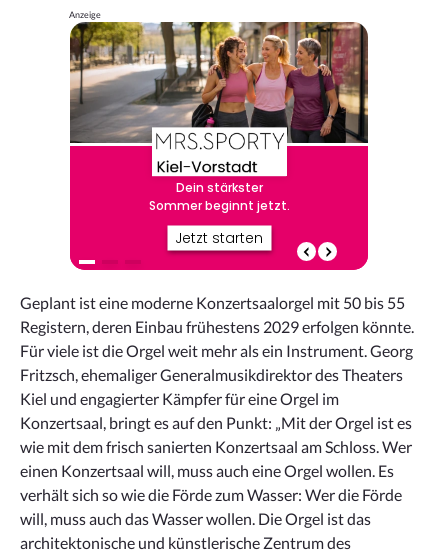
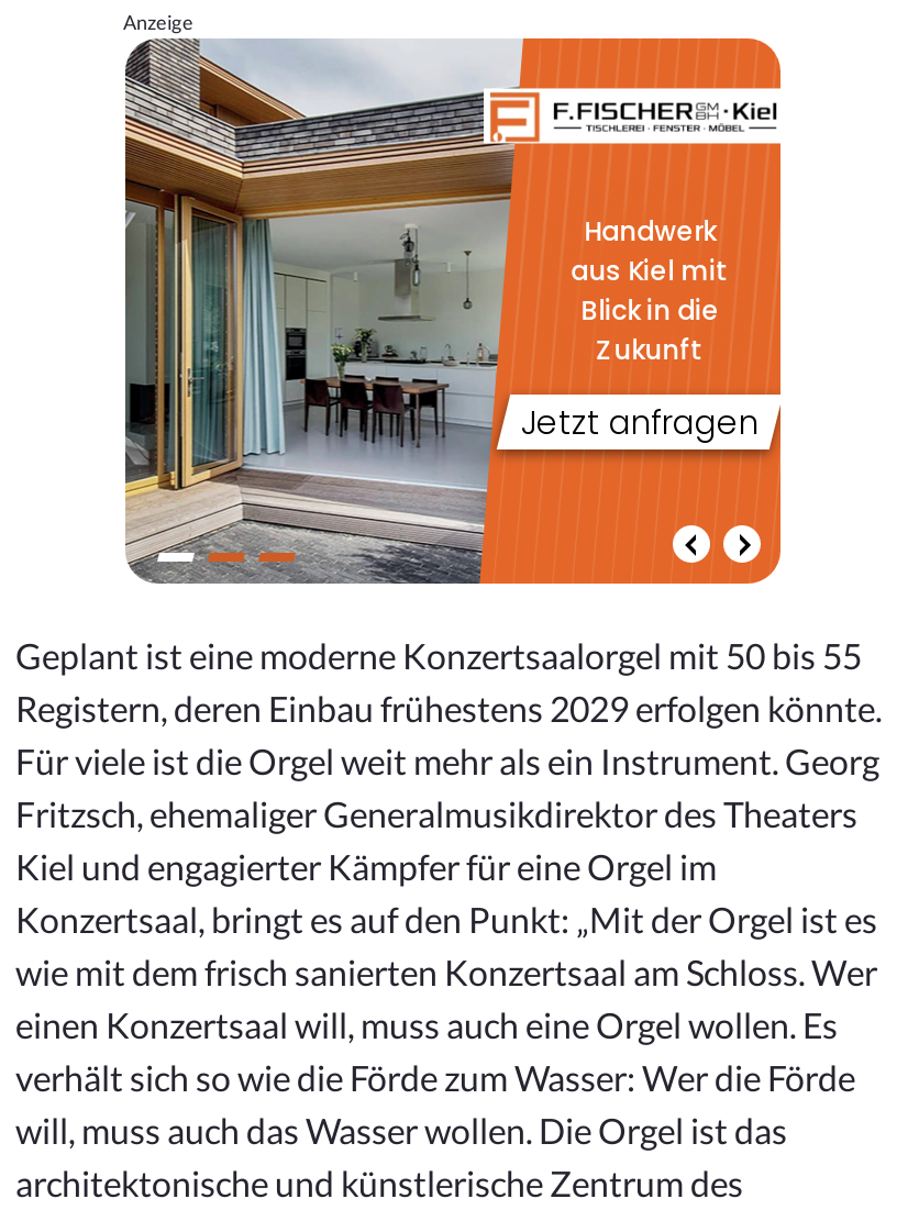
[69,21,369,271] [image] -> [123,36,783,586] [image]

